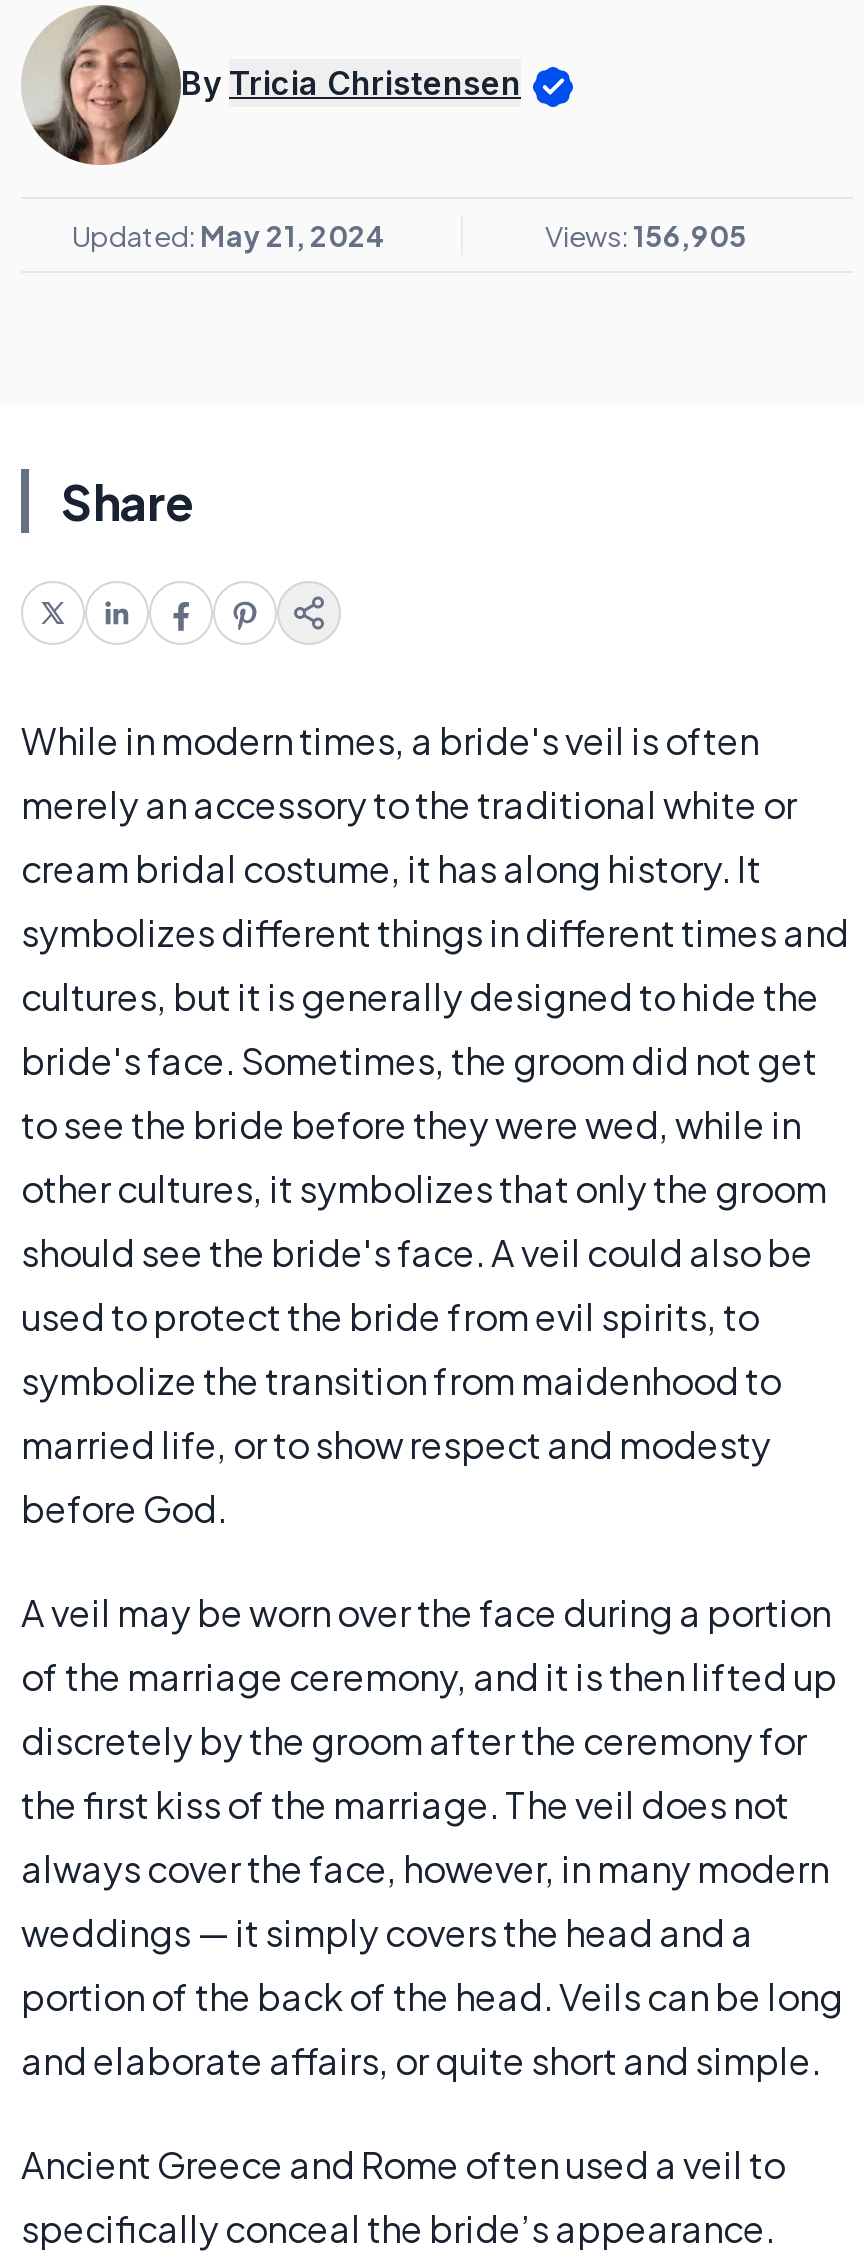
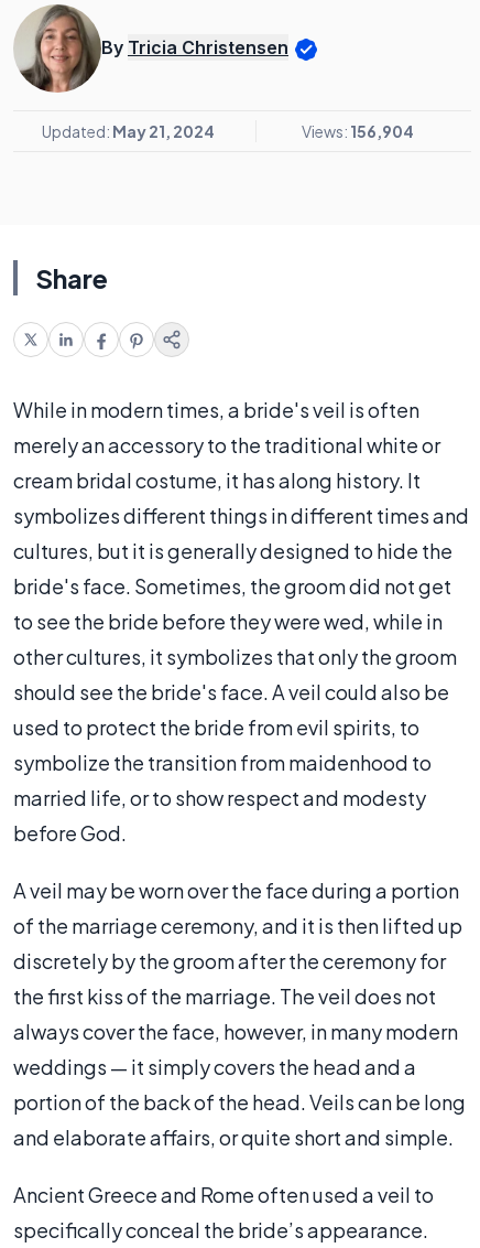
[545,217,747,253] Views: 156,905 -> [301,121,413,141] Views: 156,904

